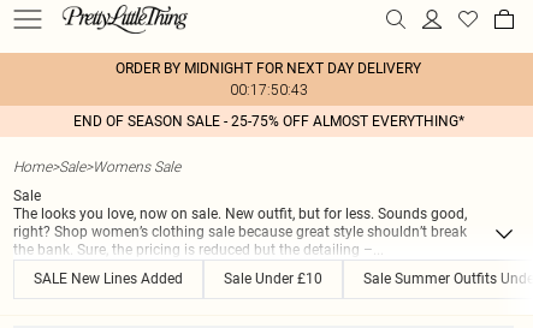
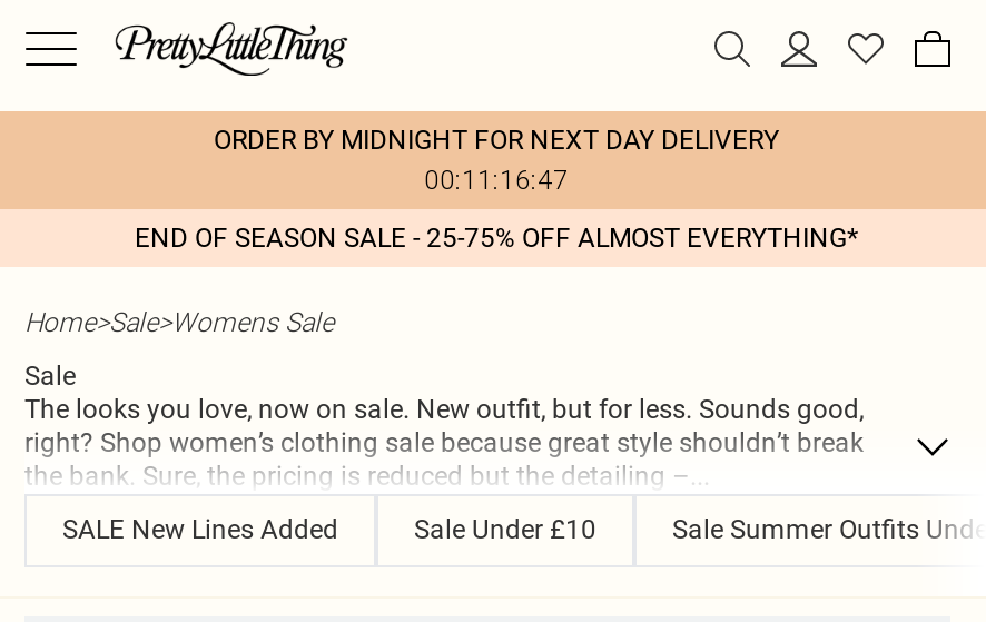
[229,80,307,99] 00:17:50:43 -> [424,162,569,196] 00:11:16:47

